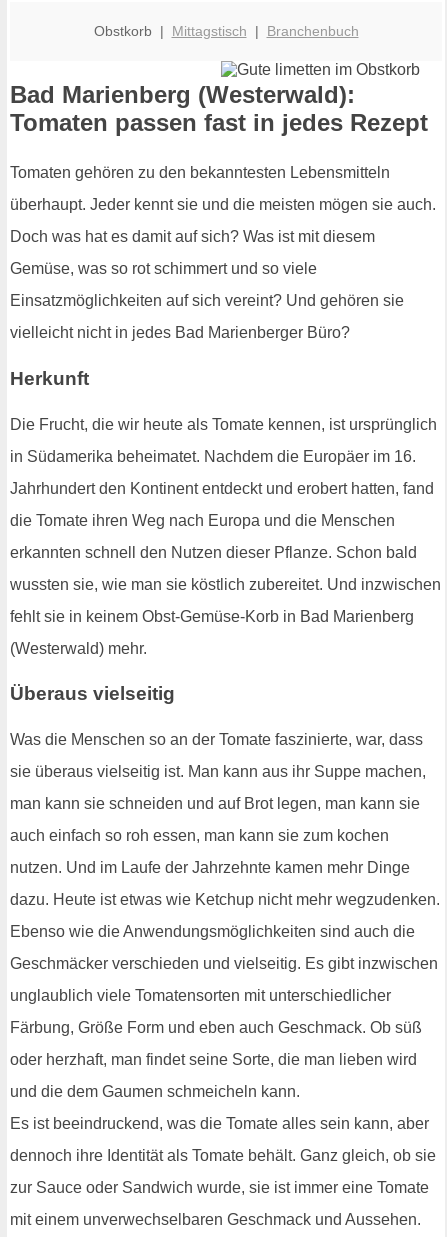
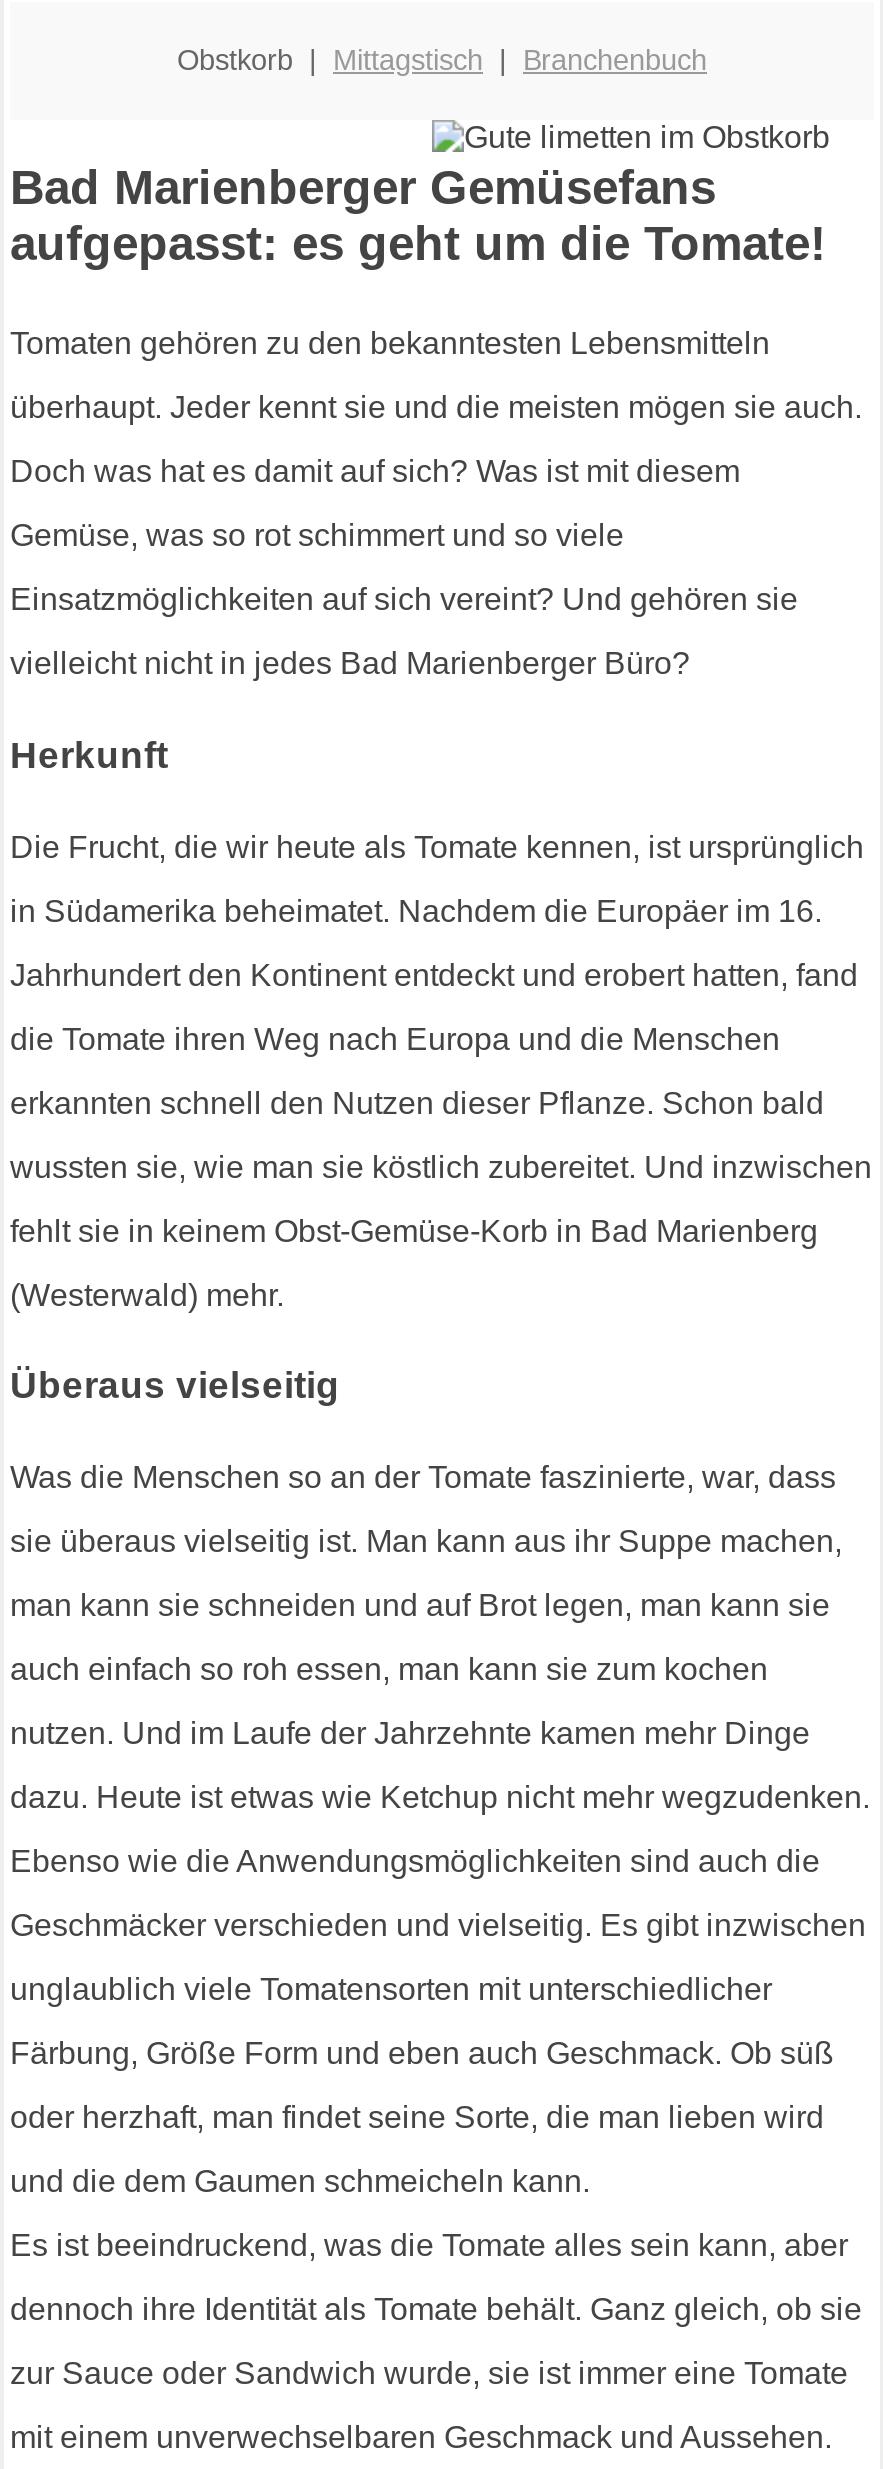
[10,81,428,136] Bad Marienberg (Westerwald): | Tomaten passen fast in jedes Rezept -> [10,161,826,271] Bad Marienberger Gemüsefans | aufgepasst: es geht um die Tomate!

